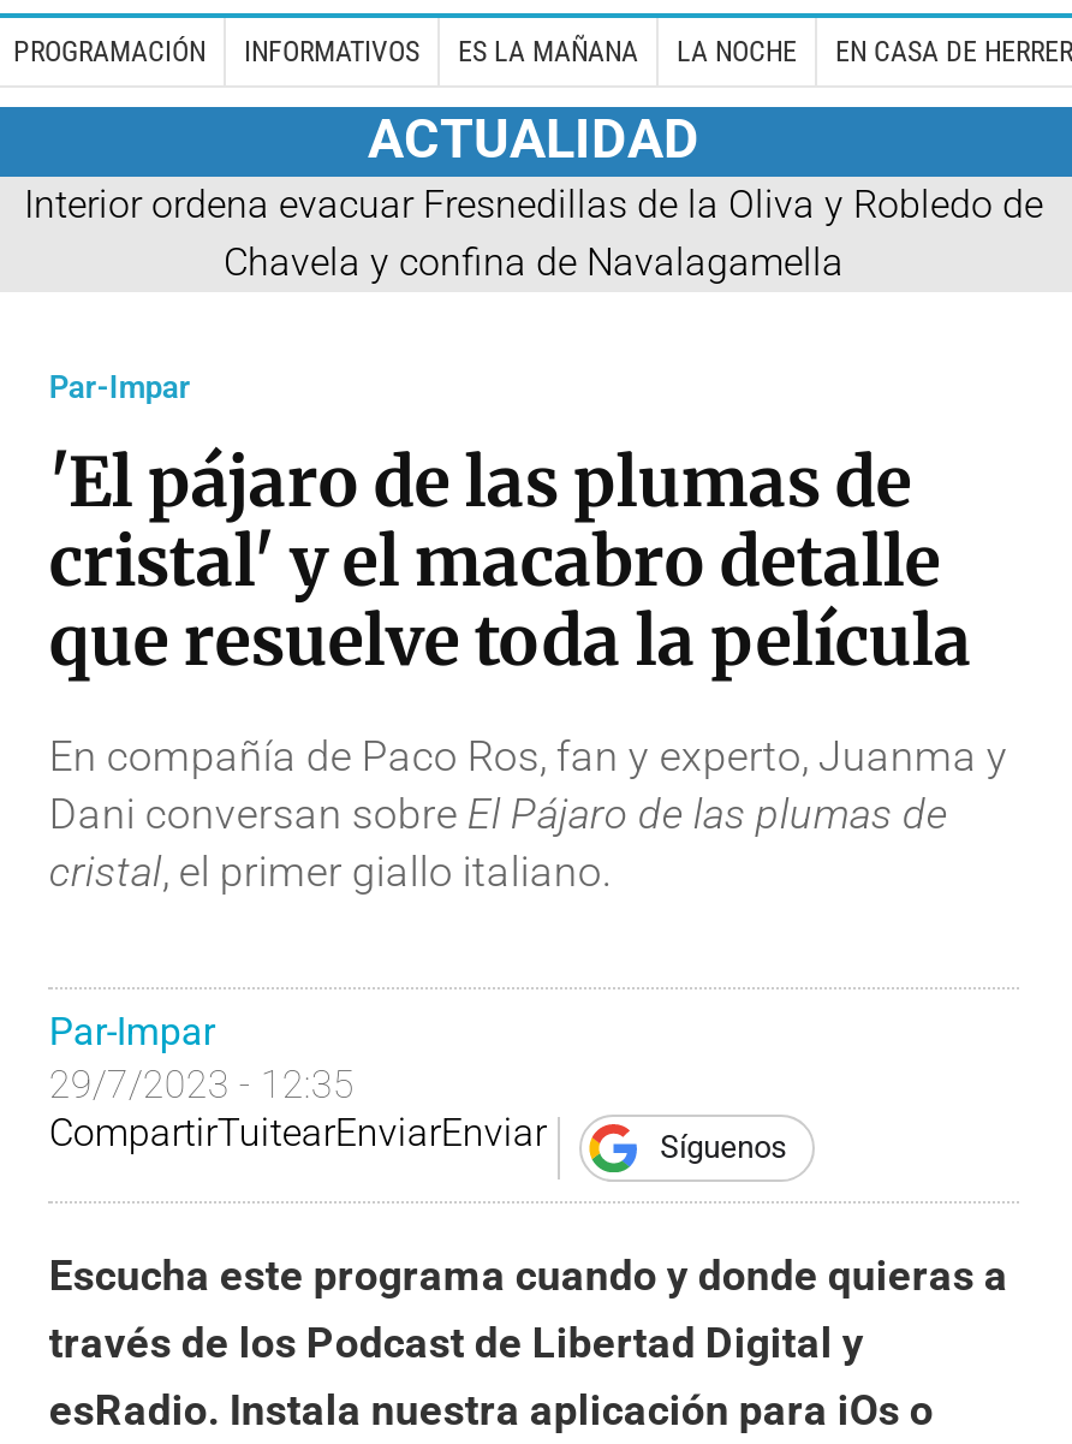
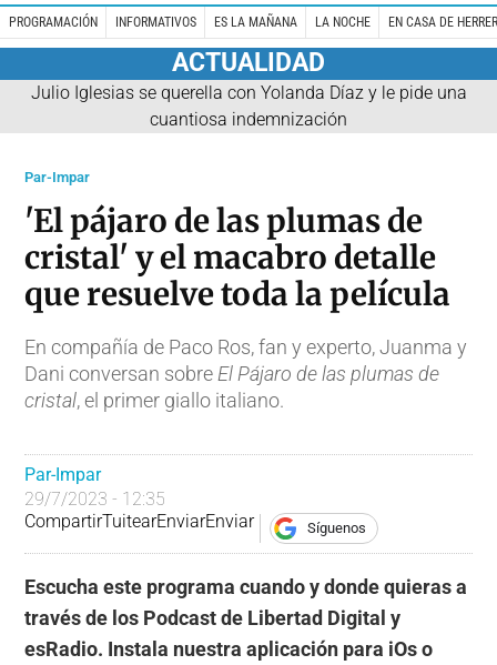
[24,181,1043,284] Interior ordena evacuar Fresnedillas de la Oliva y Robledo de | Chavela y confina de Navalagamella -> [31,82,466,129] Julio Iglesias se querella con Yolanda Díaz y le pide una | cuantiosa indemnización

